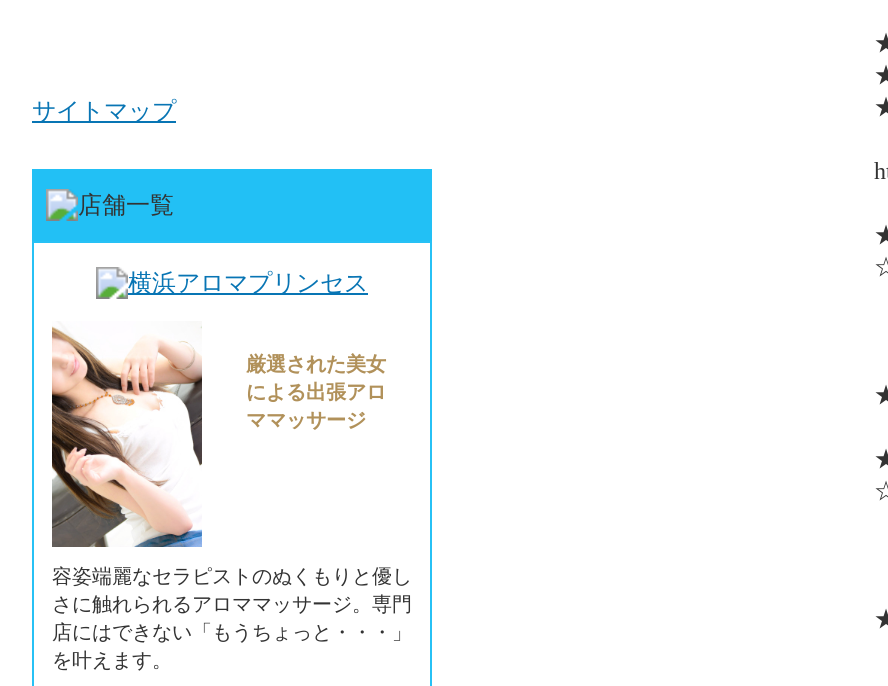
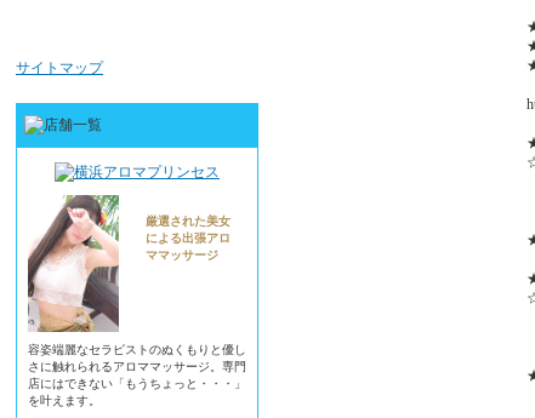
[50,321,204,549] [image] -> [27,194,120,333] [image]

